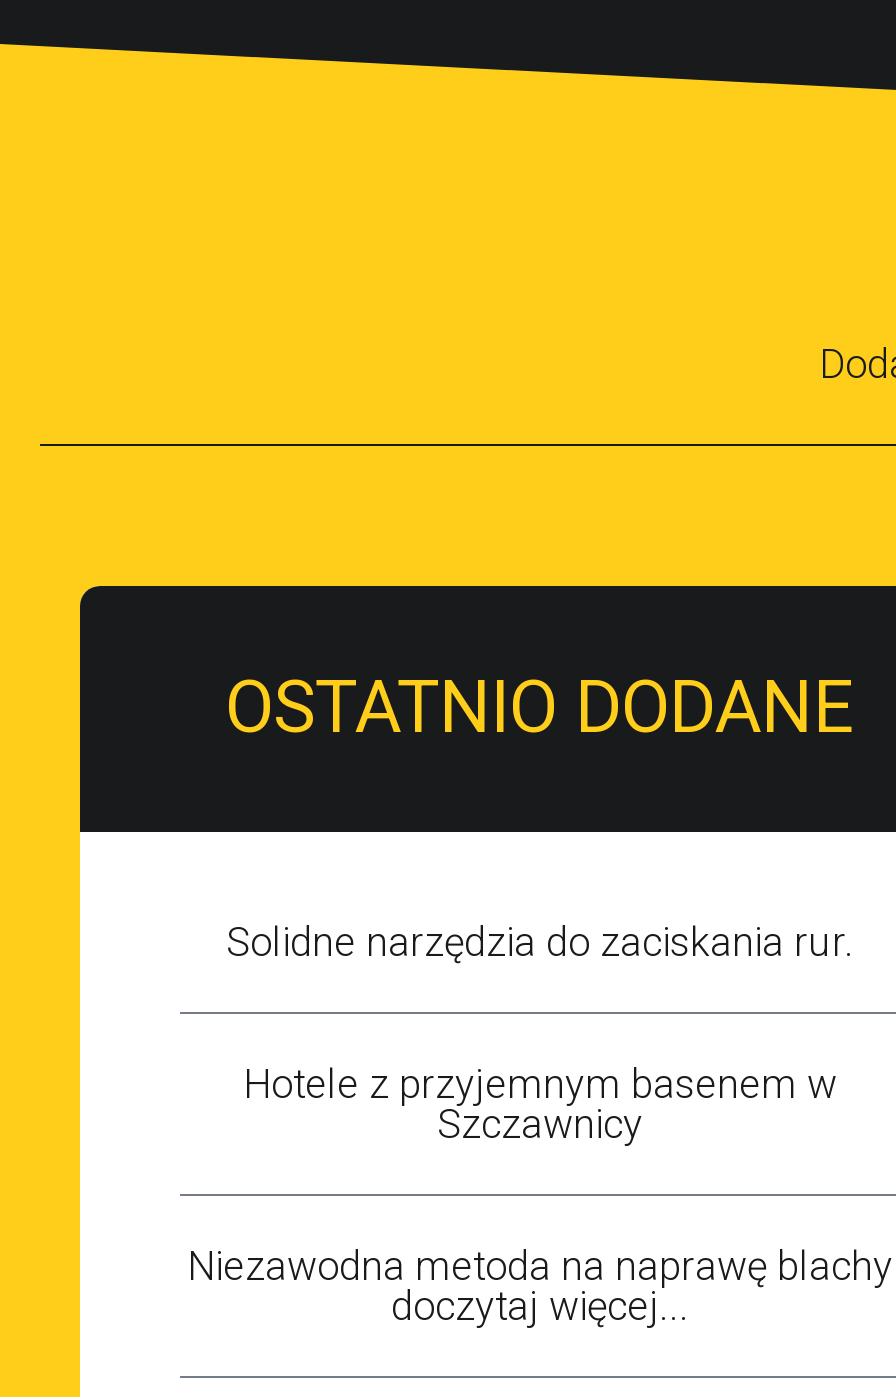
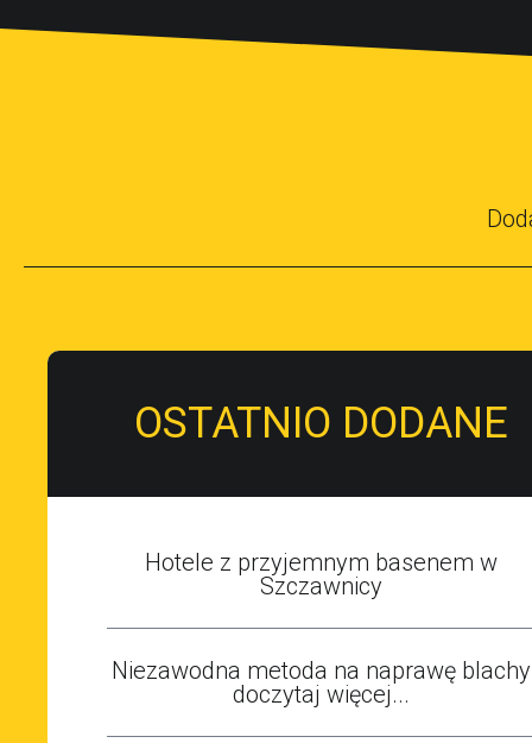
[226,918,854,966] Solidne narzędzia do zaciskania rur. -> none

